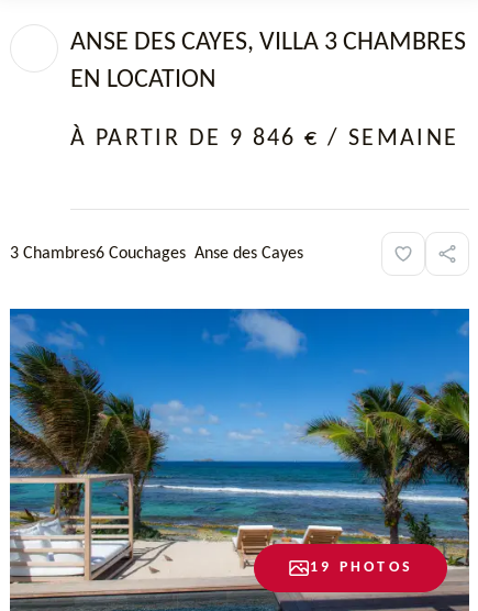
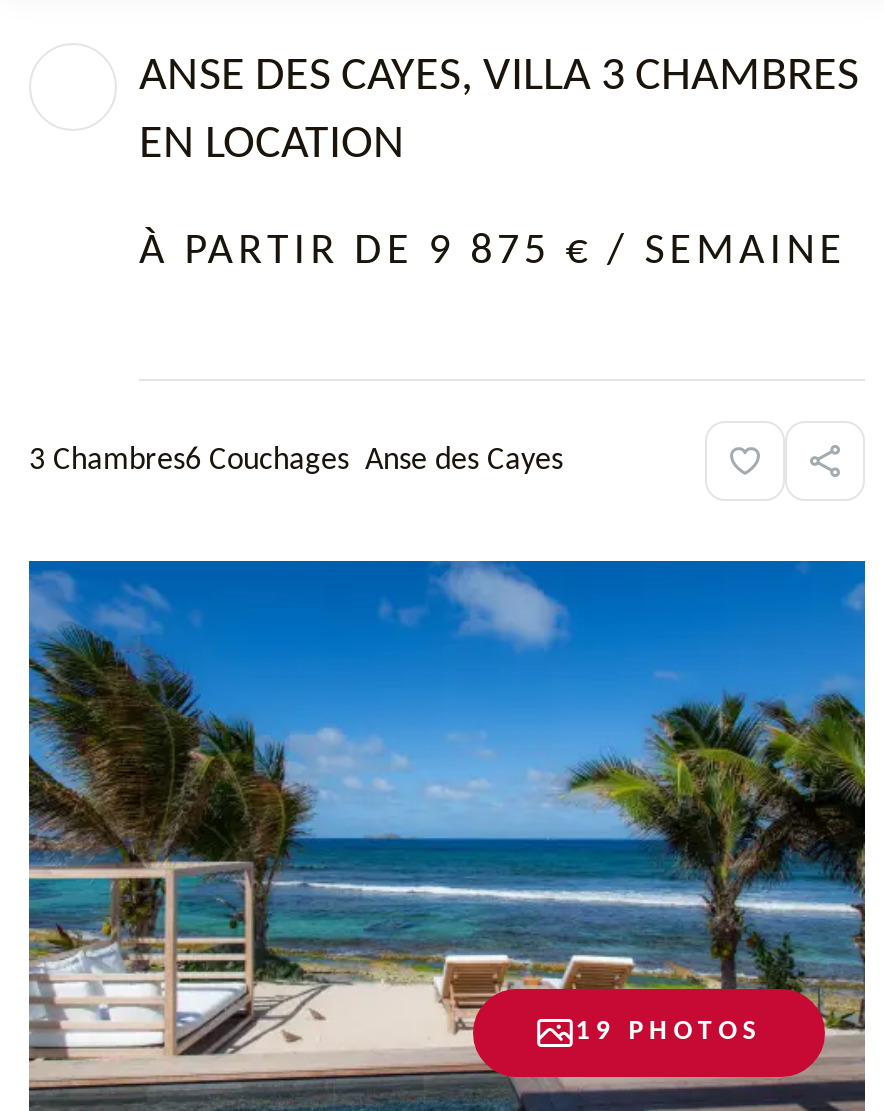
[70,126,459,152] À PARTIR DE 9 846 €/ SEMAINE -> [139,229,846,275] À PARTIR DE 9 875 €/ SEMAINE

